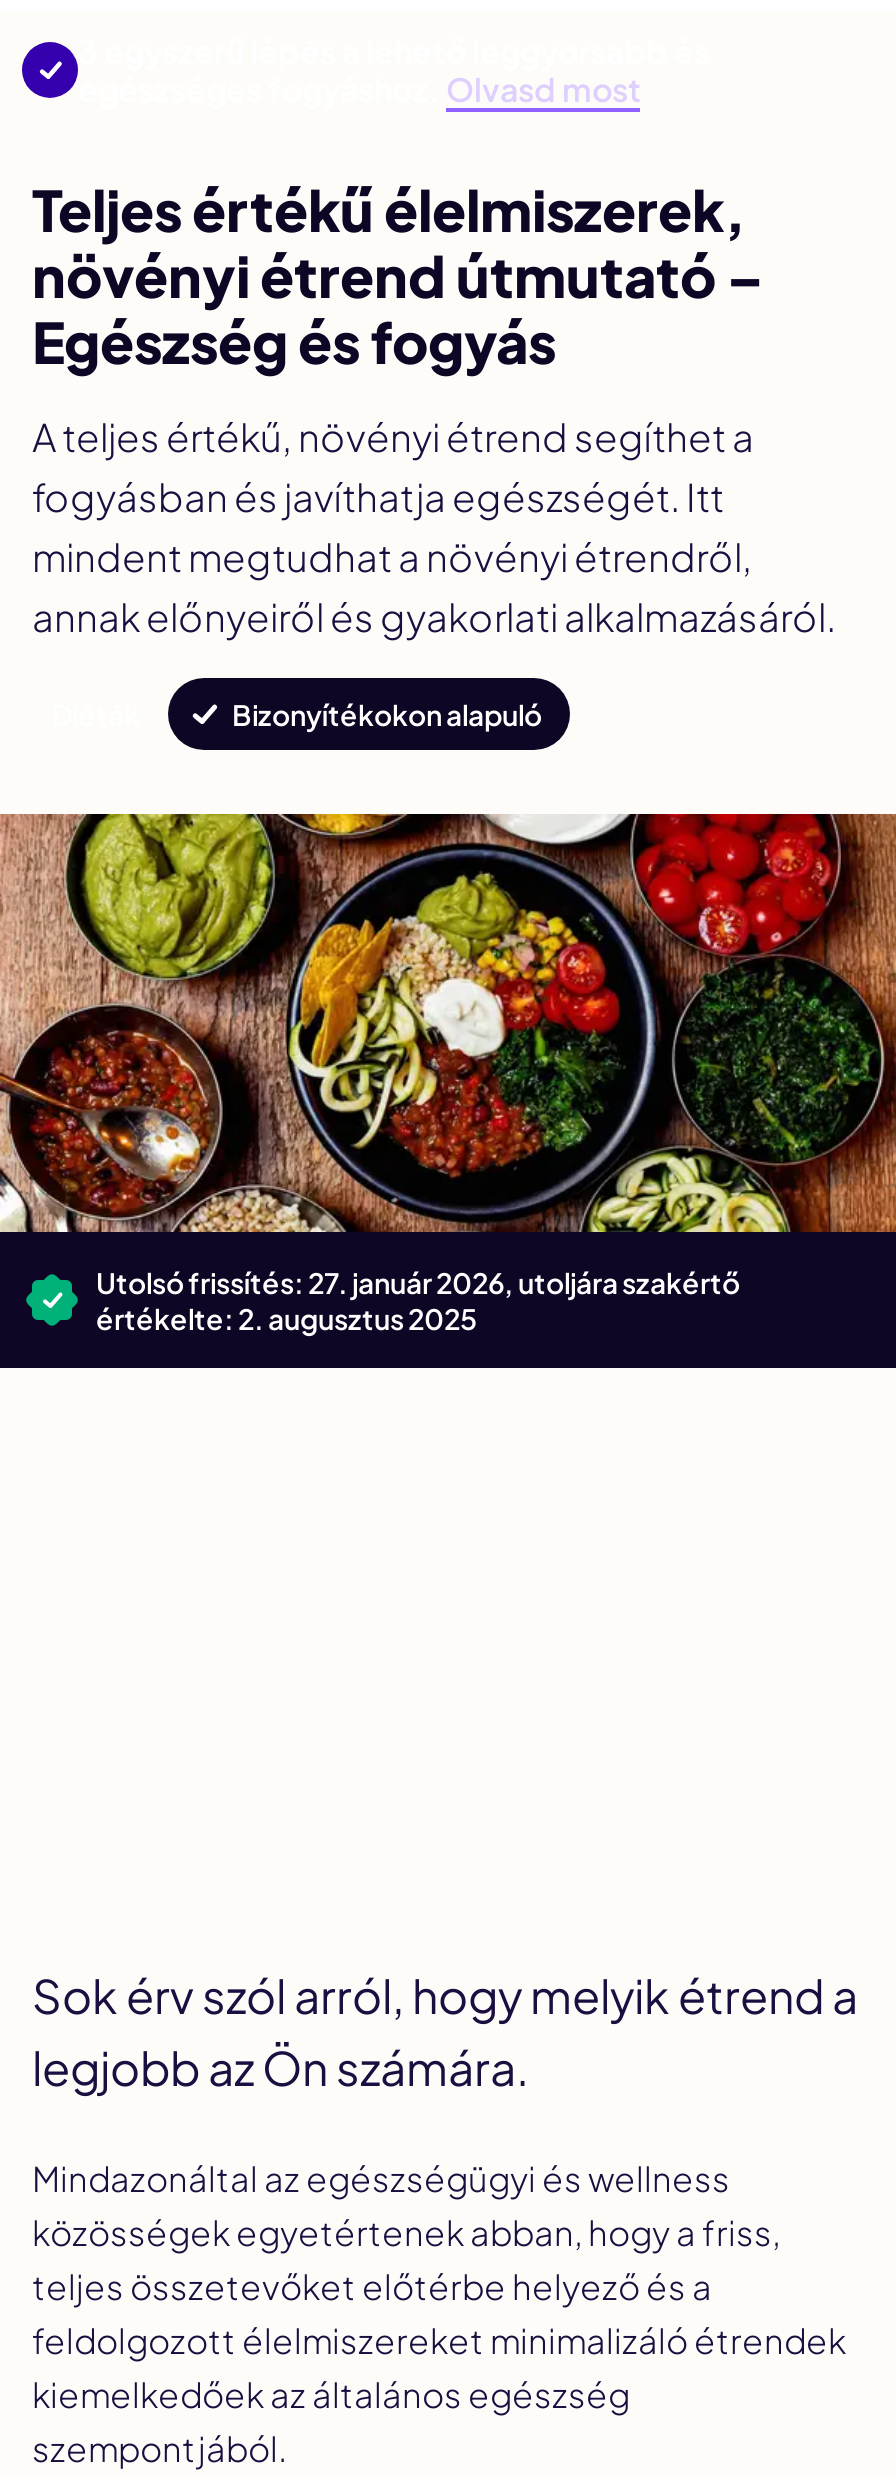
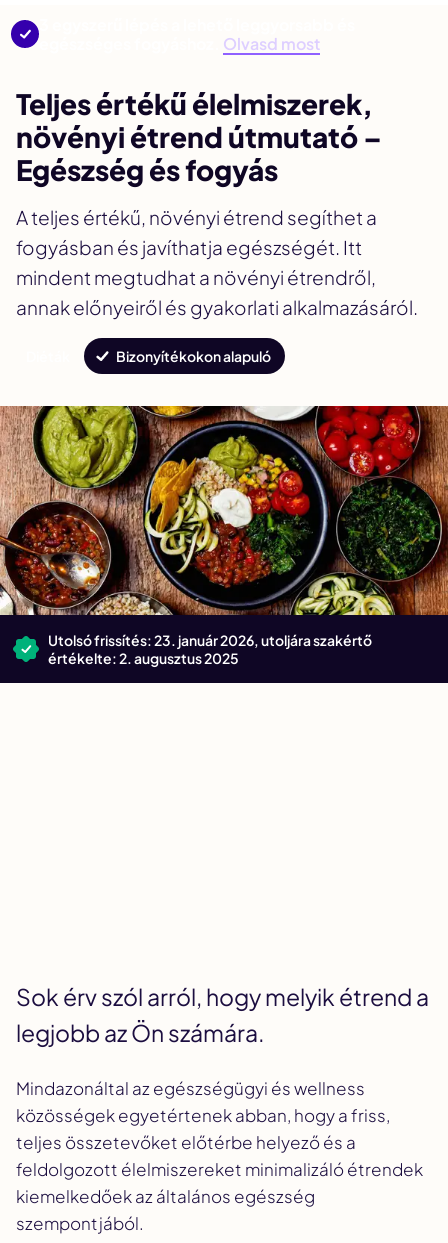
[96,1264,740,1300] Utolsó frissítés: 27. január 2026, utoljára szakértő -> [48,631,372,649] Utolsó frissítés: 23. január 2026, utoljára szakértő

